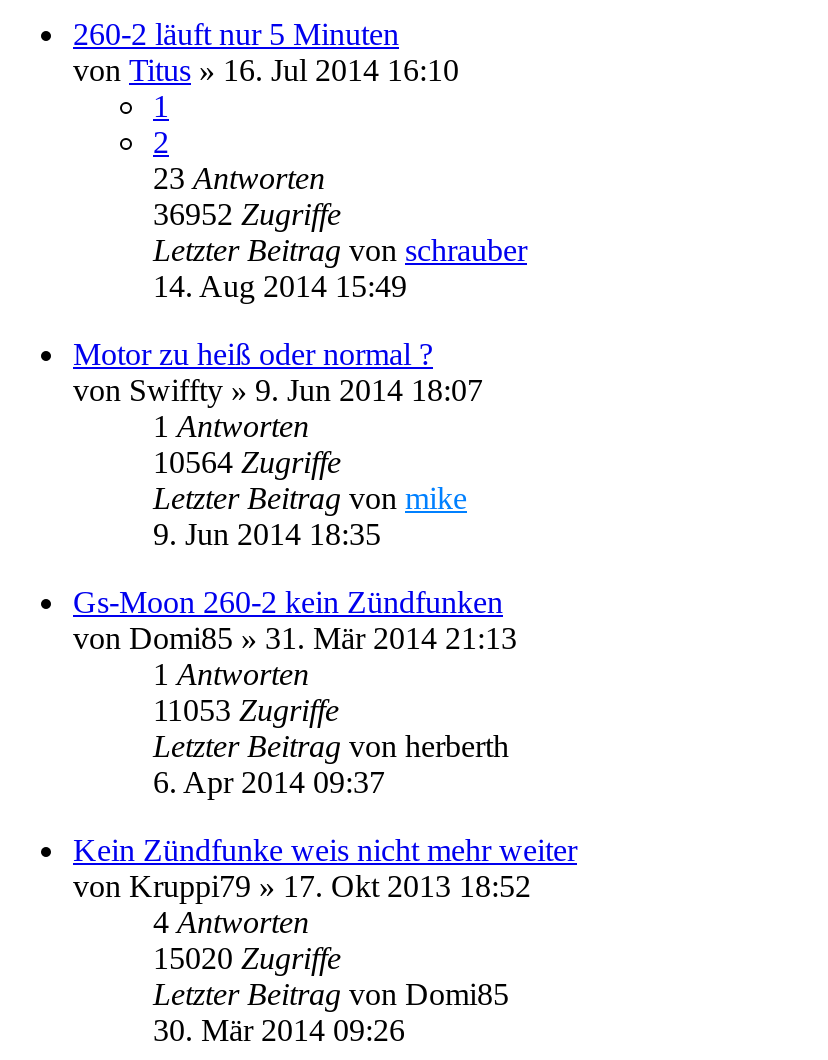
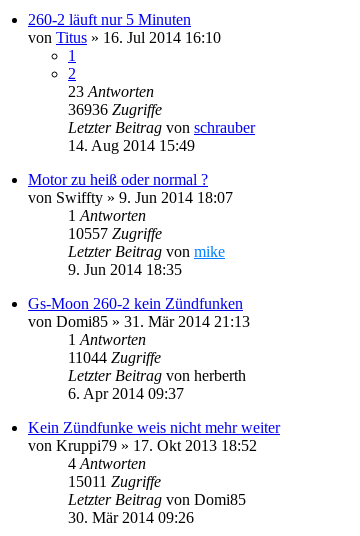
[153,196,341,230] 36952 Zugriffe -> [68,101,162,118] 36936 Zugriffe
[153,444,341,478] 10564 Zugriffe -> [68,225,162,242] 10557 Zugriffe
[153,692,339,726] 11053 Zugriffe -> [68,349,161,366] 11044 Zugriffe
[153,940,341,974] 15020 Zugriffe -> [68,473,161,490] 15011 Zugriffe

